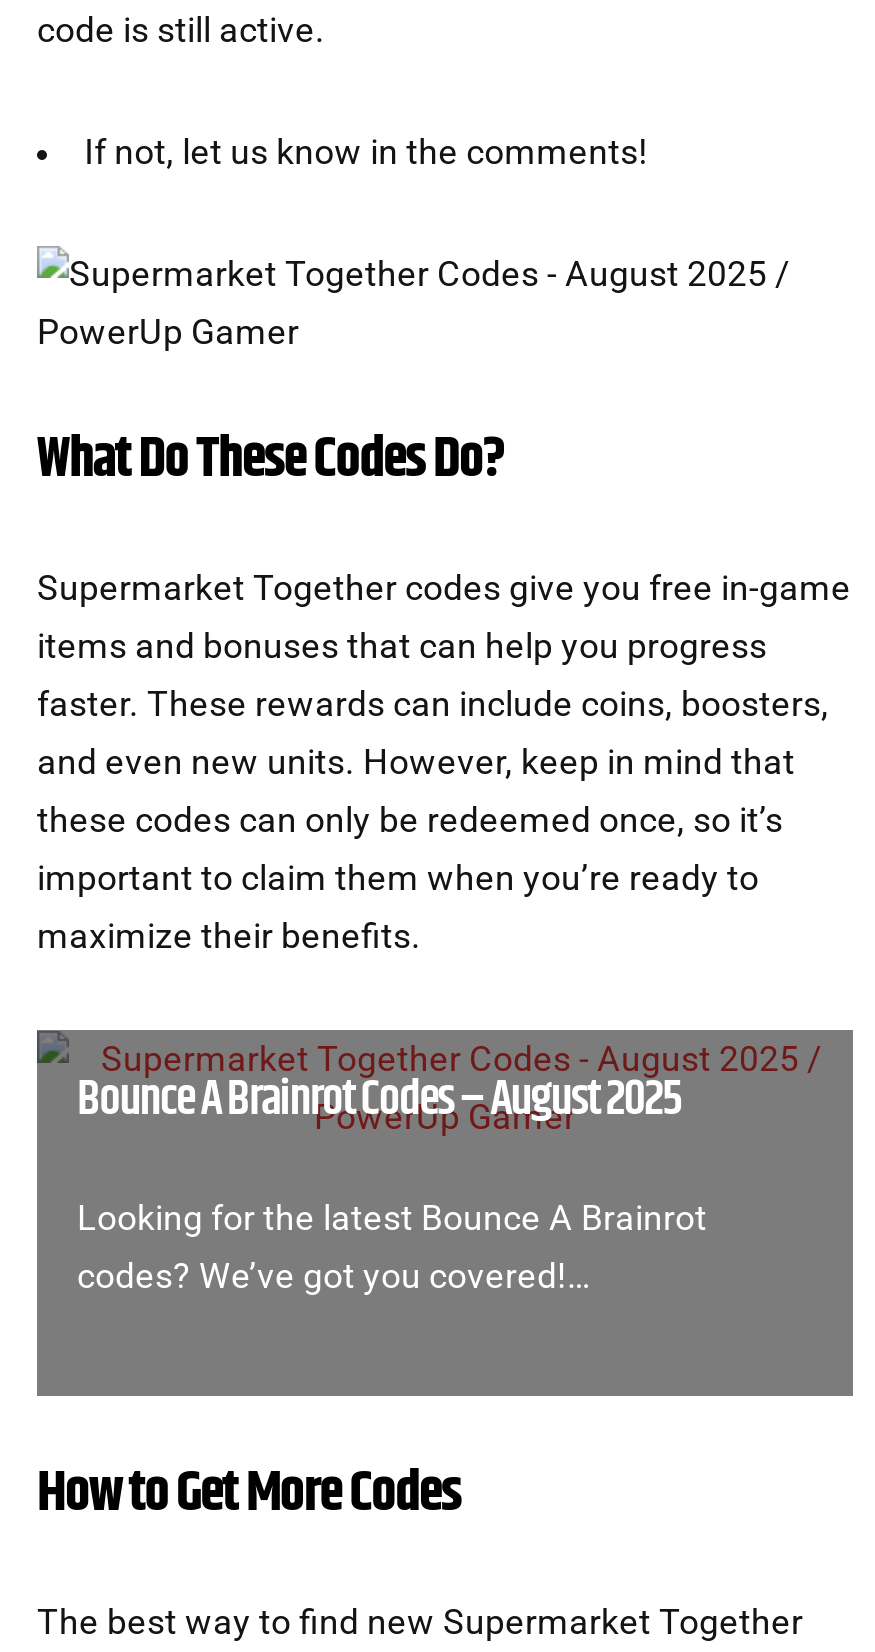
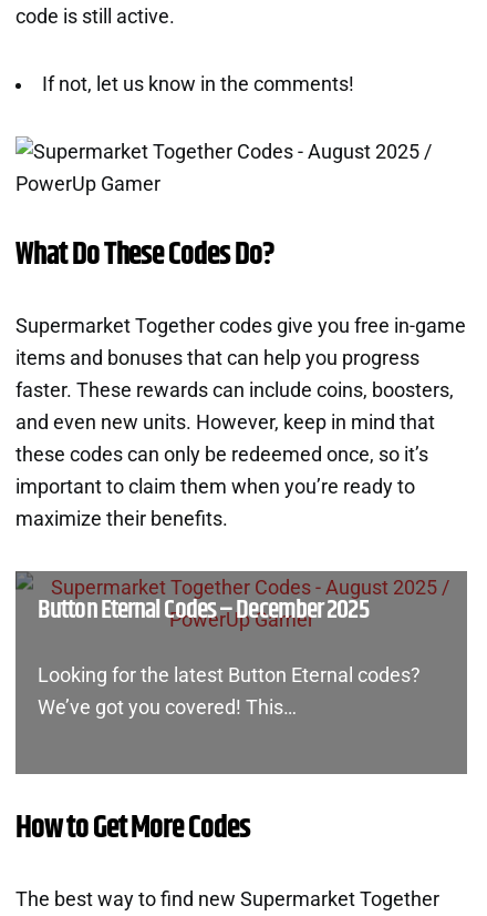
[77,1064,680,1136] Bounce A Brainrot Codes – August 2025 -> [38,590,368,630] Button Eternal Codes – December 2025
[77,1198,707,1296] Looking for the latest Bounce A Brainrot | codes? We’ve got you covered!… -> [38,664,421,719] Looking for the latest Button Eternal codes? | We’ve got you covered! This…

